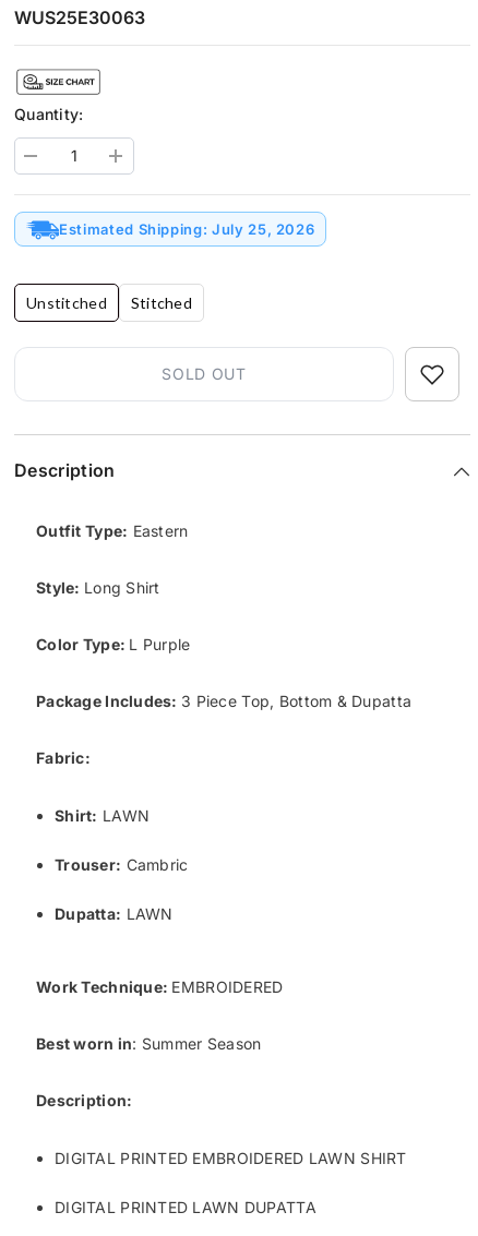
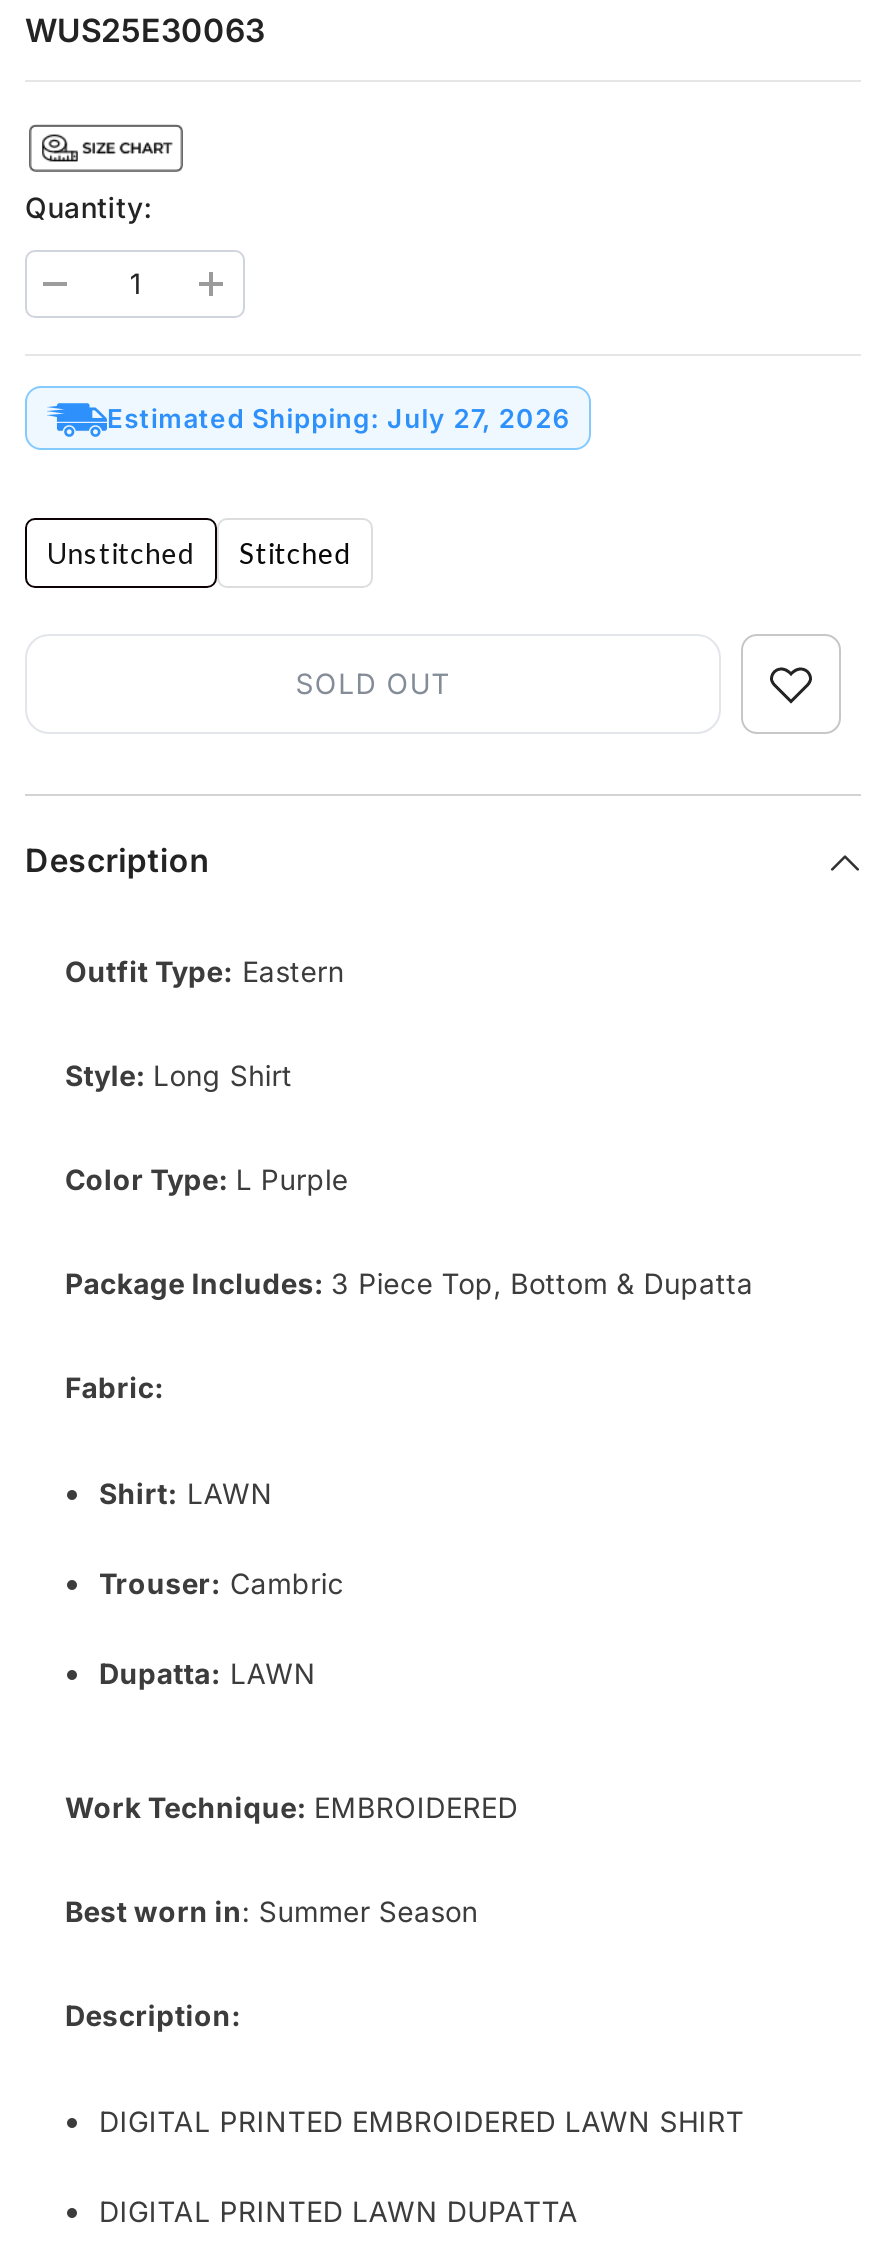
[59,220,315,237] Estimated Shipping: July 25, 2026 -> [107,401,570,433] Estimated Shipping: July 27, 2026

